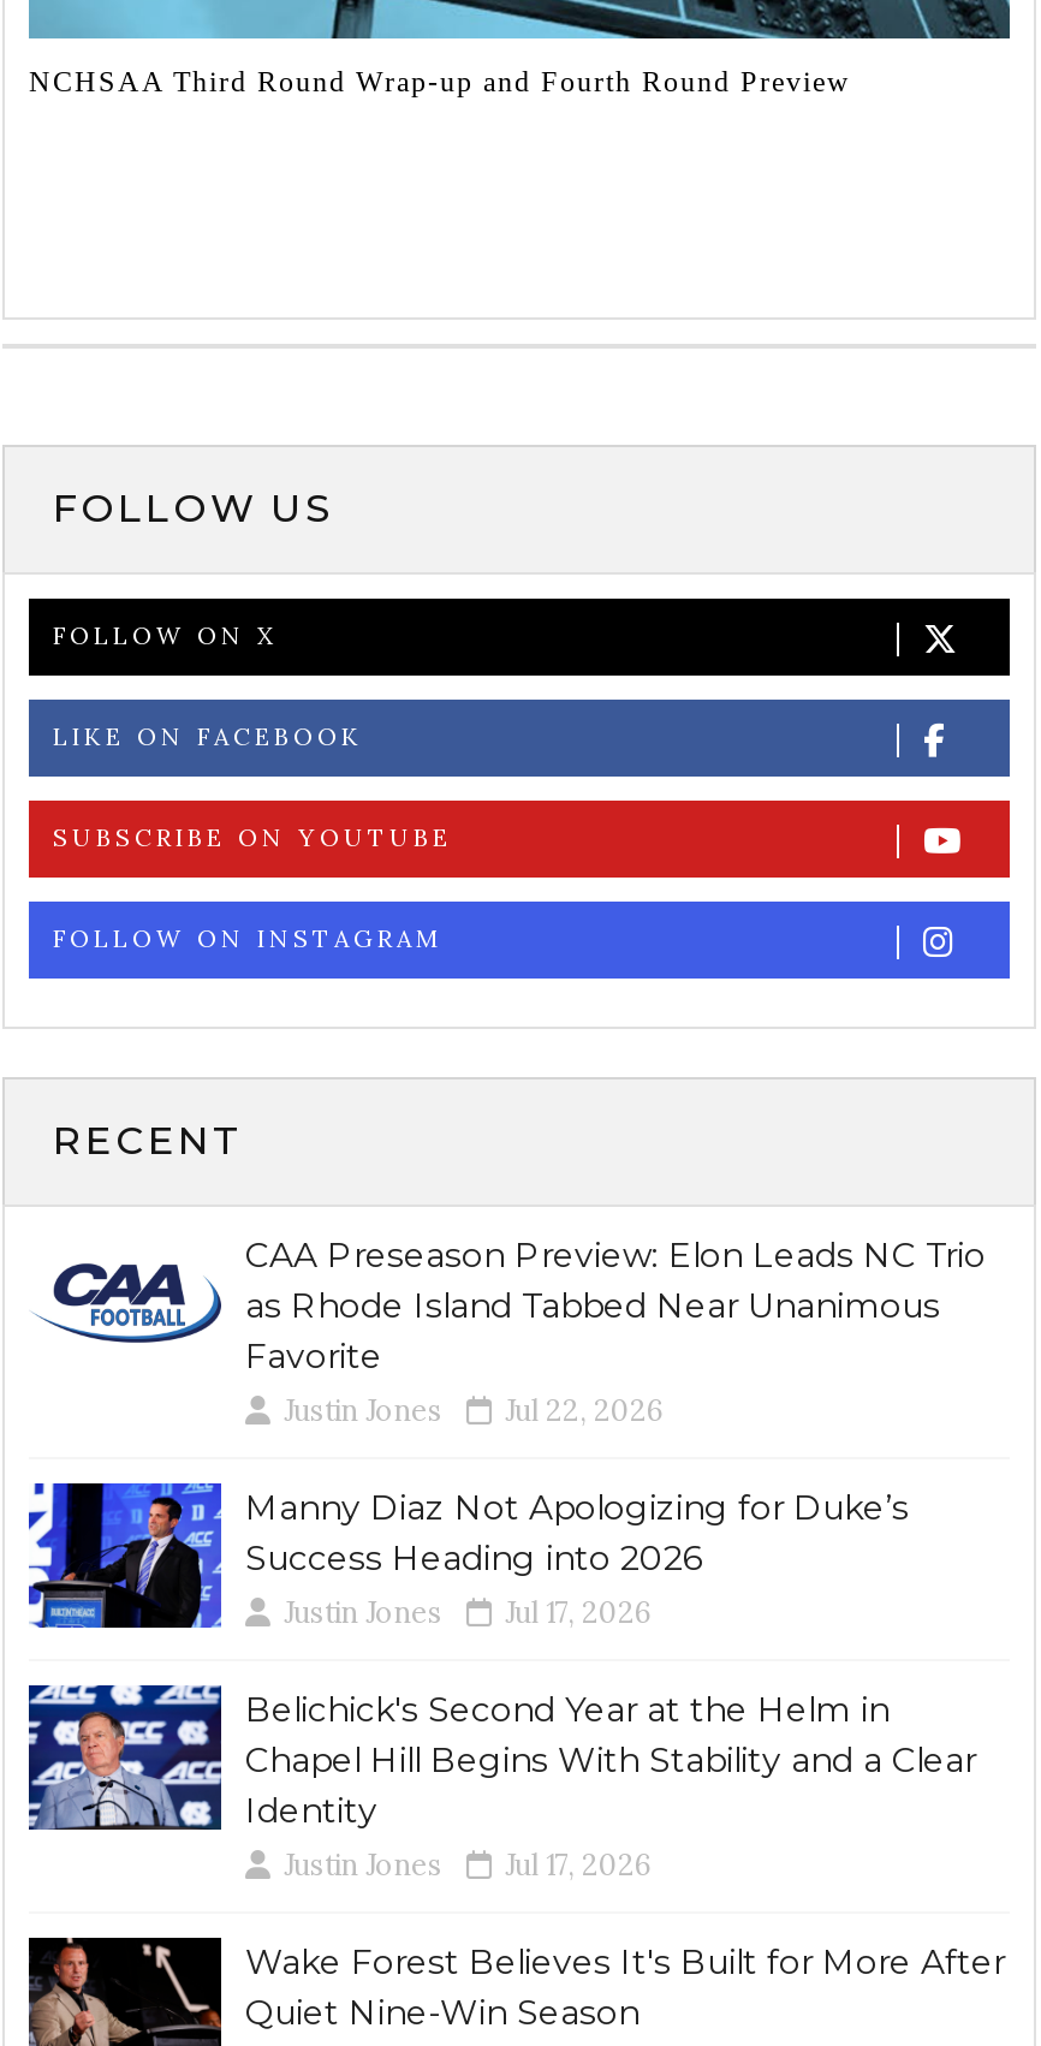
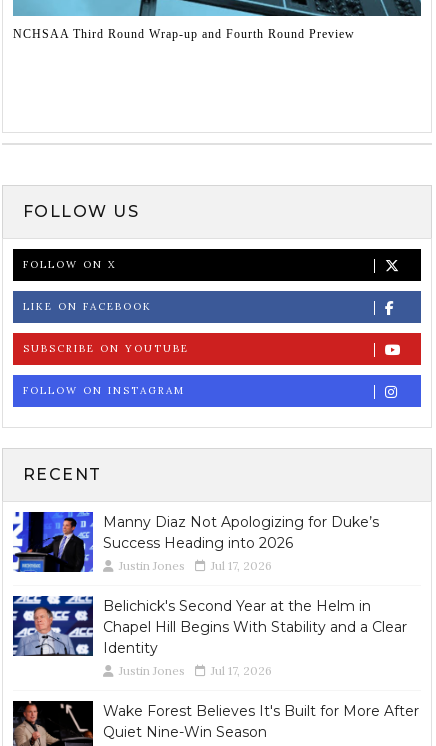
[46,1233,986,1428] [image] | CAA Preseason Preview: Elon Leads NC Trio | as Rhode Island Tabbed Near Unanimous | Favorite | Justin Jones | Jul 22, 2026 -> none

